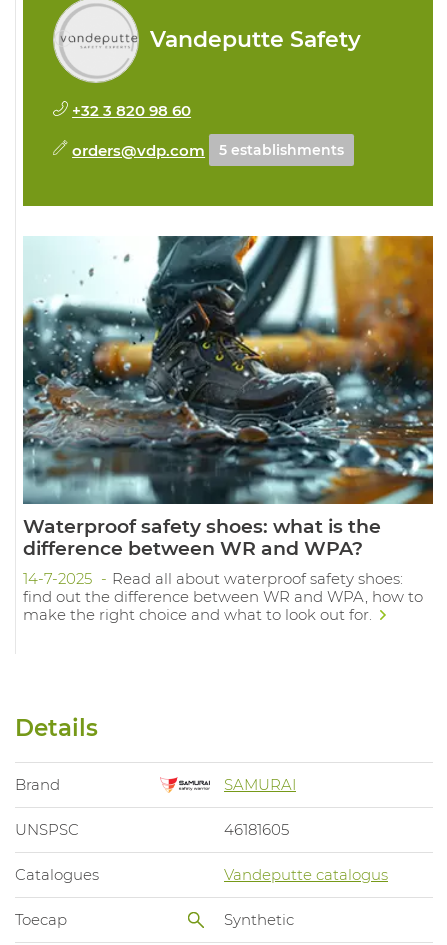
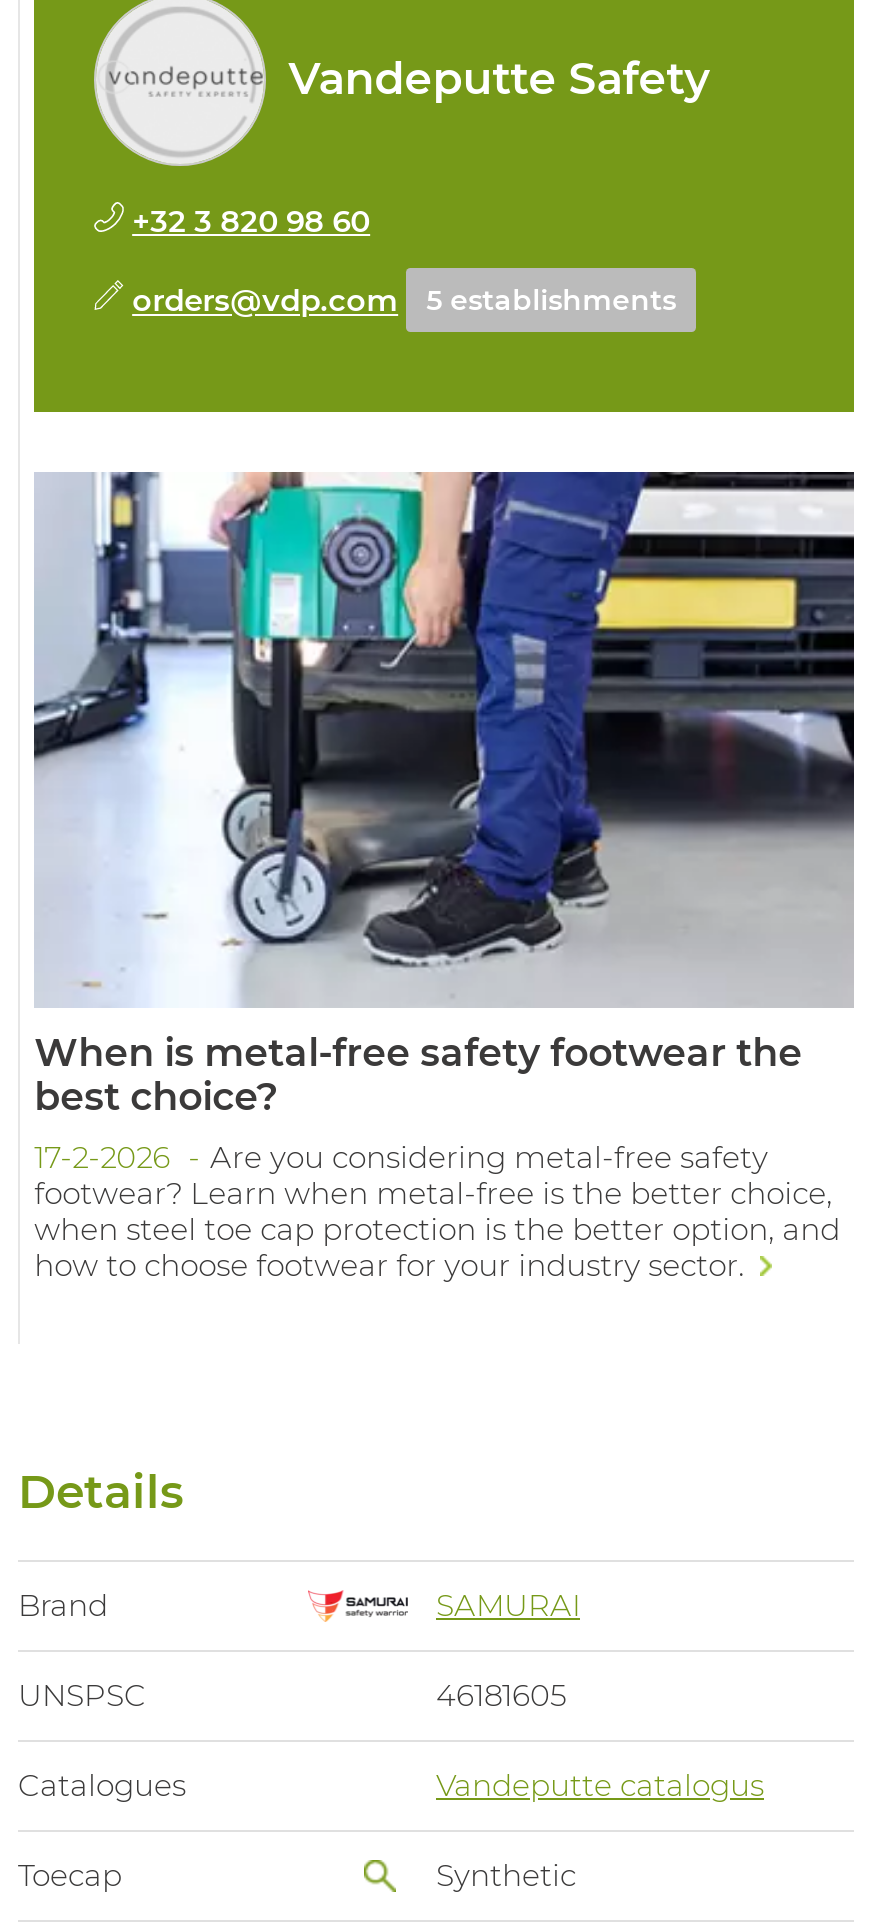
[22,235,434,624] [image] | Waterproof safety shoes: what is the | difference between WR and WPA? | 14-7-2025 | Read all about waterproof safety shoes: | find out the difference between WR and WPA, how to | make the right choice and what to look out for. -> [34,470,856,1283] [image] | When is metal-free safety footwear the | best choice? | 17-2-2026 | Are you considering metal-free safety | footwear? Learn when metal-free is the better choice, | when steel toe cap protection is the better option, and | how to choose footwear for your industry sector.

